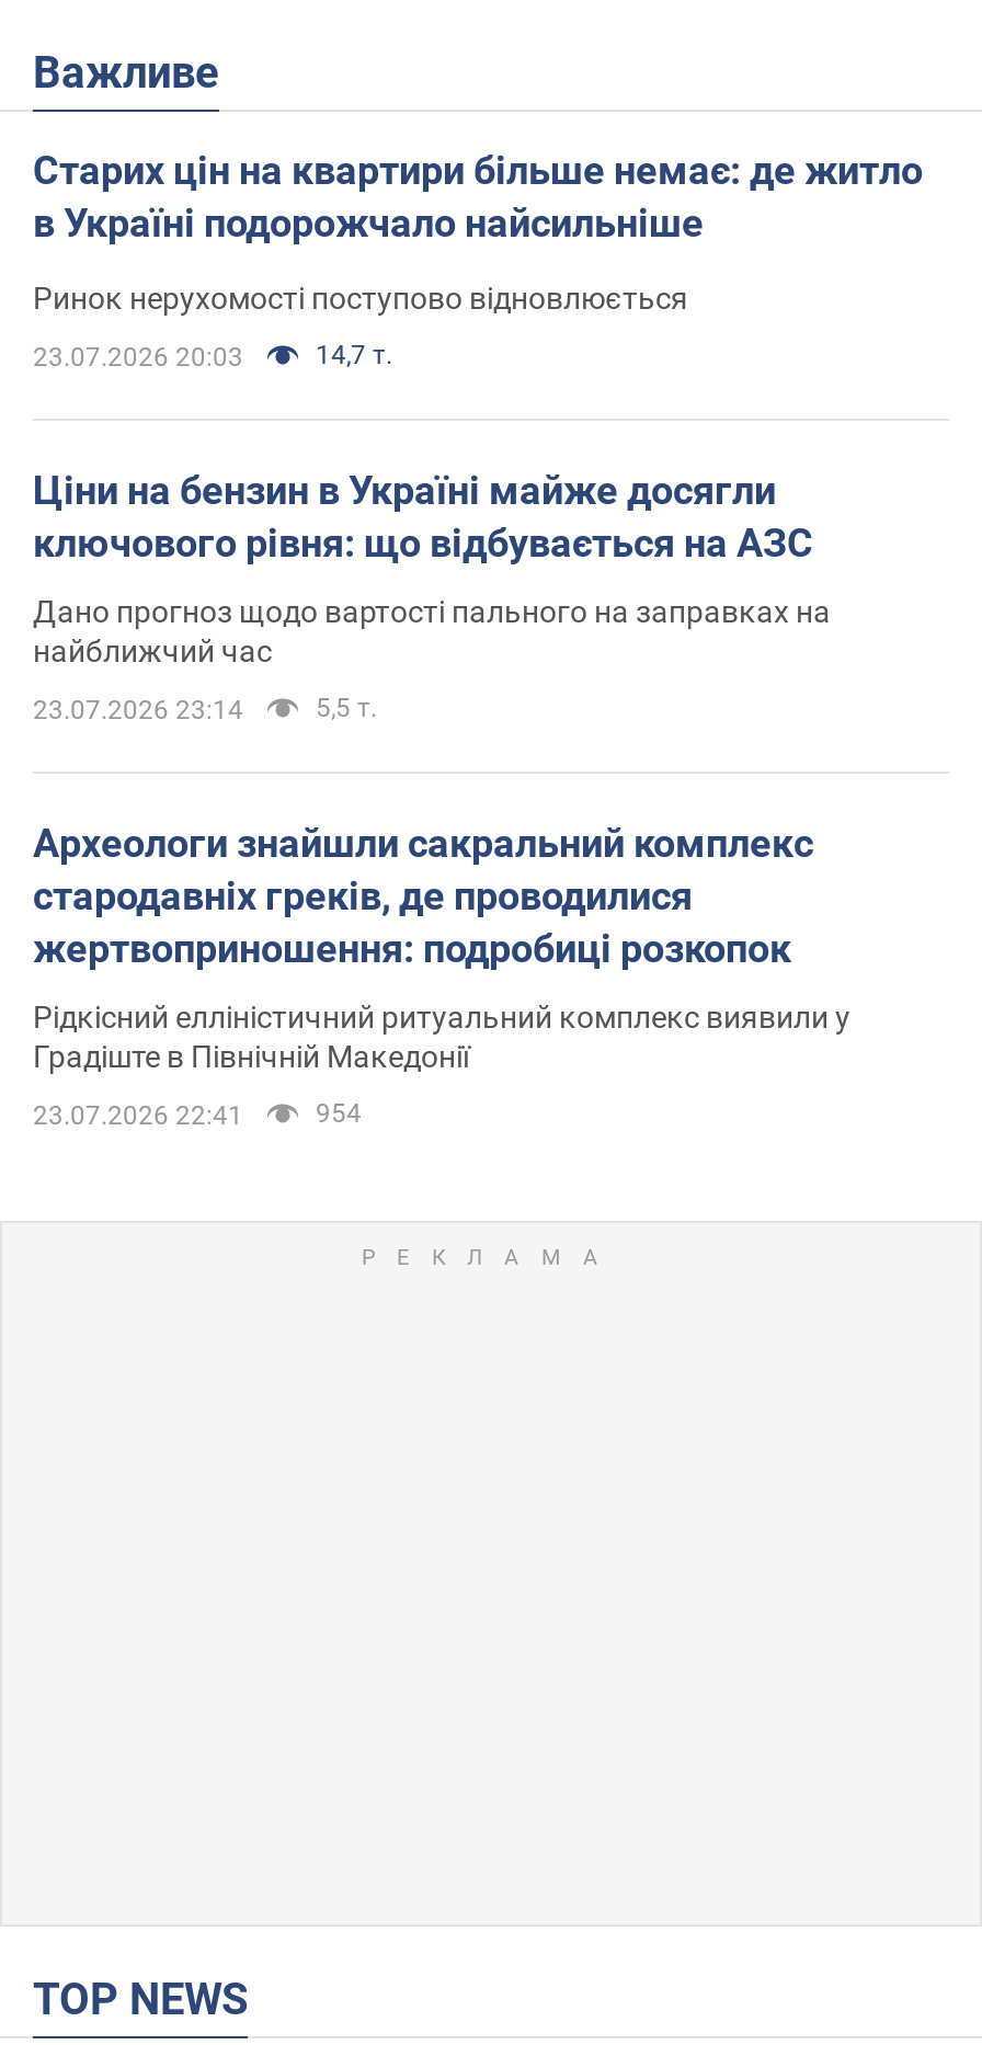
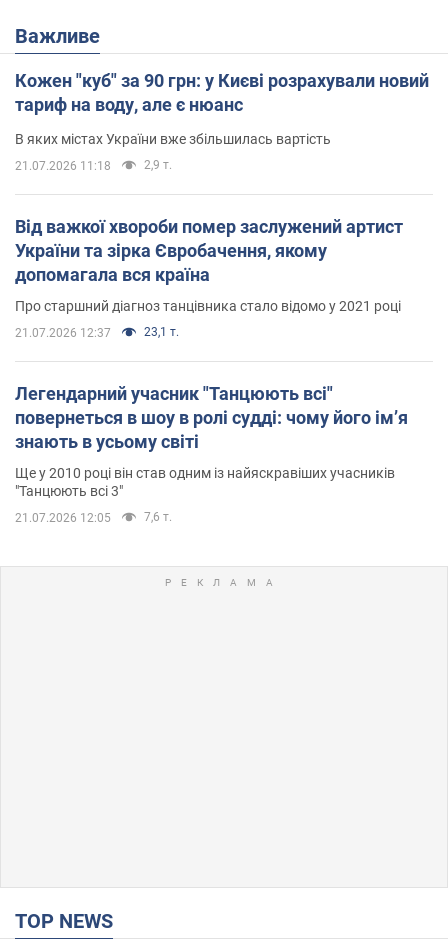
[33,146,923,245] Старих цін на квартири більше немає: де житло | в Україні подорожчало найсильніше -> [15,70,429,115] Кожен "куб" за 90 грн: у Києві розрахували новий | тариф на воду, але є нюанс
[33,280,688,315] Ринок нерухомості поступово відновлюється -> [15,131,331,147] В яких містах України вже збільшилась вартість
[33,339,392,372] 23.07.2026 20:03 | 14,7 т. -> [15,158,172,173] 21.07.2026 11:18 | 2,9 т.
[33,466,813,565] Ціни на бензин в Україні майже досягли | ключового рівня: що відбувається на АЗС -> [15,216,403,285] Від важкої хвороби помер заслужений артист | України та зірка Євробачення, якому | допомагала вся країна
[33,593,831,668] Дано прогноз щодо вартості пального на заправках на | найближчий час -> [15,298,401,314] Про старшний діагноз танцівника стало відомо у 2021 році
[33,692,377,725] 23.07.2026 23:14 | 5,5 т. -> [15,325,179,340] 21.07.2026 12:37 | 23,1 т.
[33,819,813,970] Археологи знайшли сакральний комплекс | стародавніх греків, де проводилися | жертвоприношення: подробиці розкопок -> [15,383,408,452] Легендарний учасник "Танцюють всі" | повернеться в шоу в ролі судді: чому його імʼя | знають в усьому світі
[33,999,850,1073] Рідкісний елліністичний ритуальний комплекс виявили у | Градіште в Північній Македонії -> [15,465,395,499] Ще у 2010 році він став одним із найяскравіших учасників | "Танцюють всі 3"
[33,1097,362,1130] 23.07.2026 22:41 | 954 -> [15,510,172,525] 21.07.2026 12:05 | 7,6 т.

